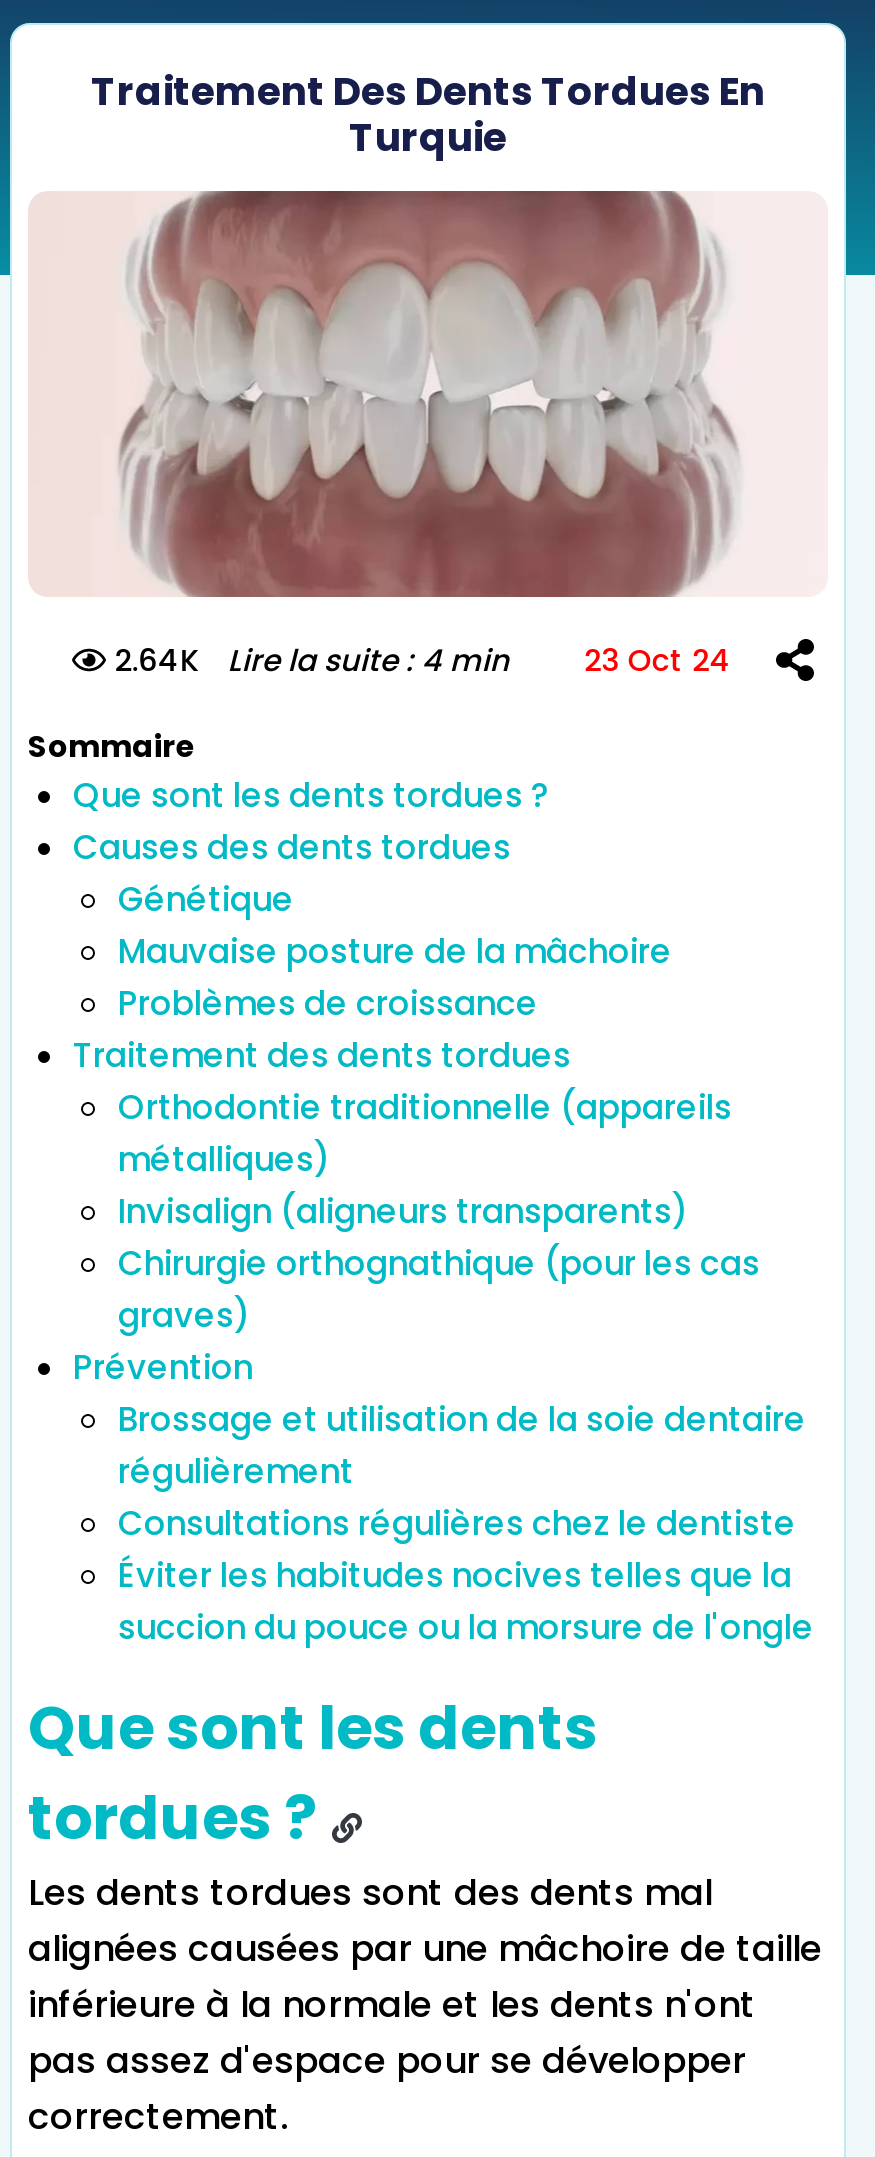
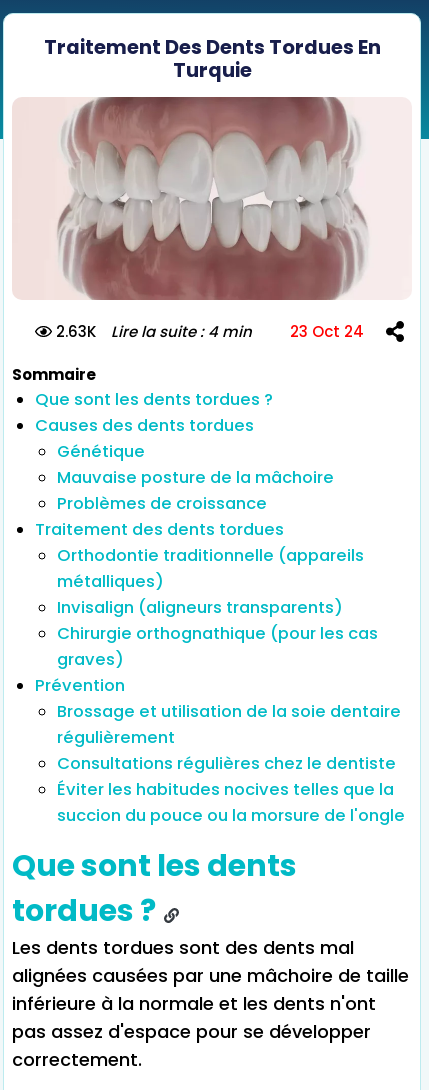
[114,639,732,681] 2.64K Lire la suite : 4 min 23 Oct 24 -> [55,321,363,342] 2.63K Lire la suite : 4 min 23 Oct 24

